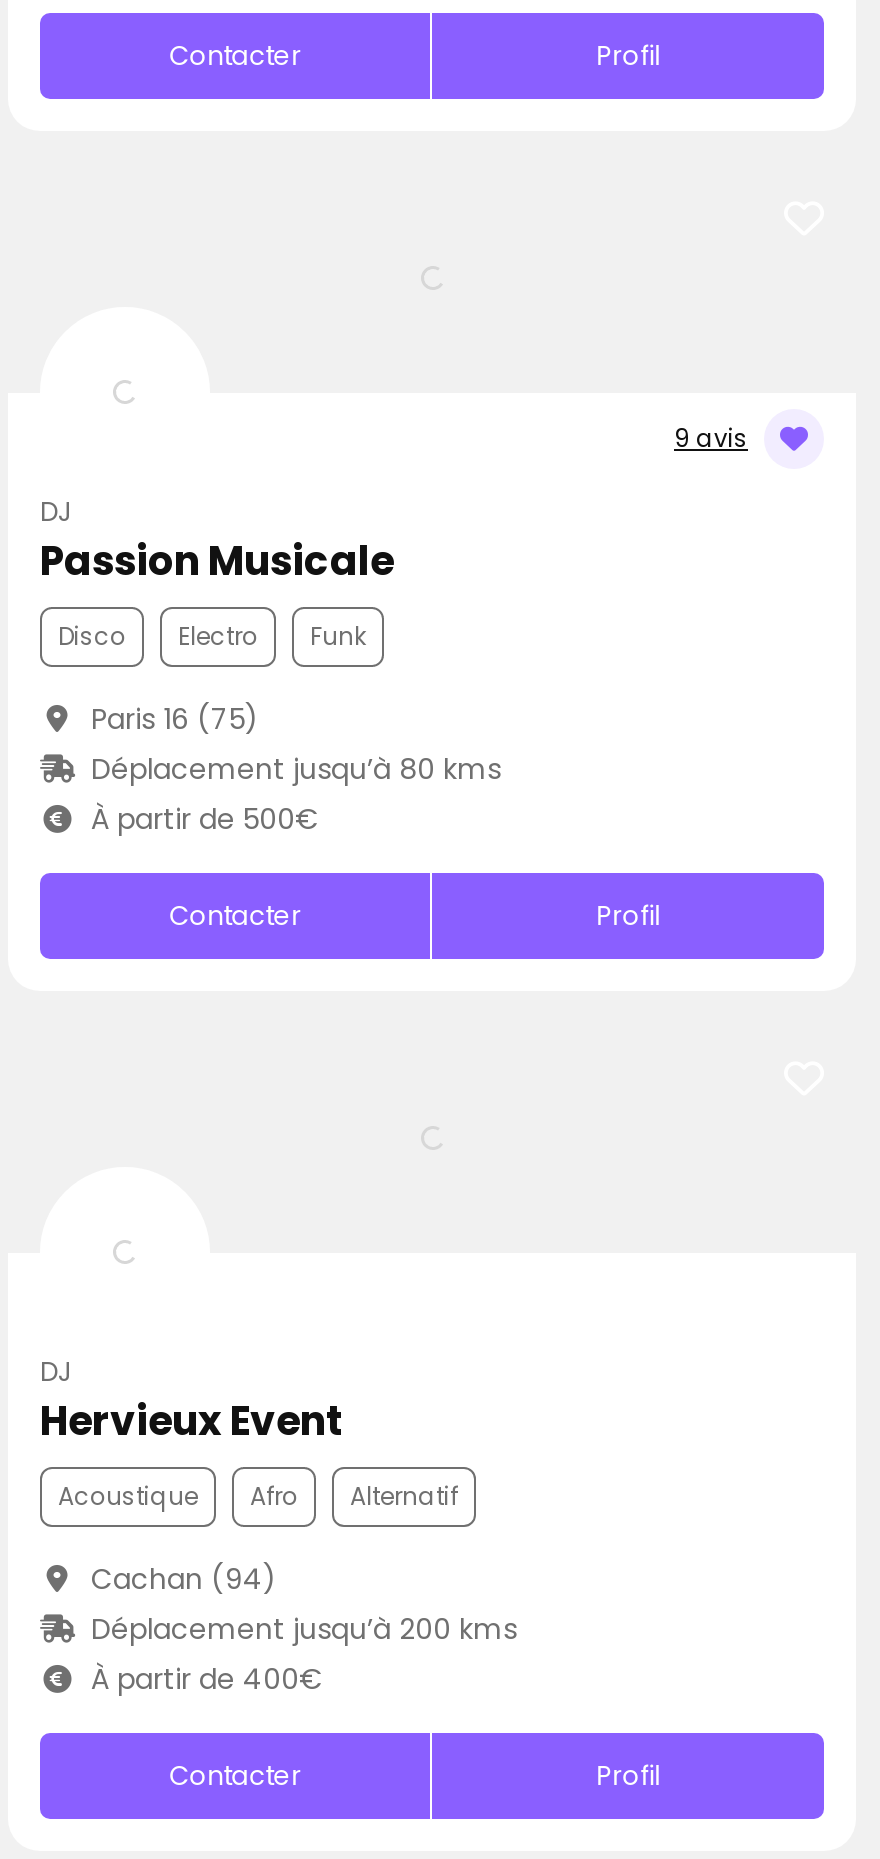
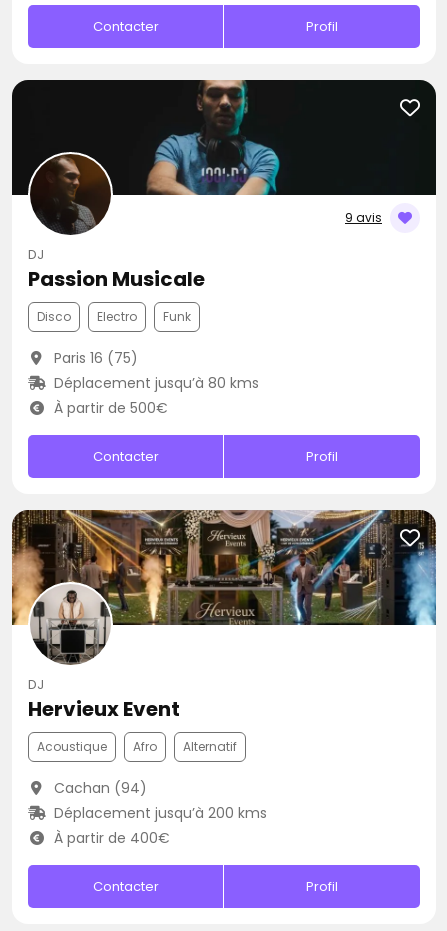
none -> [11,79,437,236] [image]
none -> [11,509,437,666] [image]

